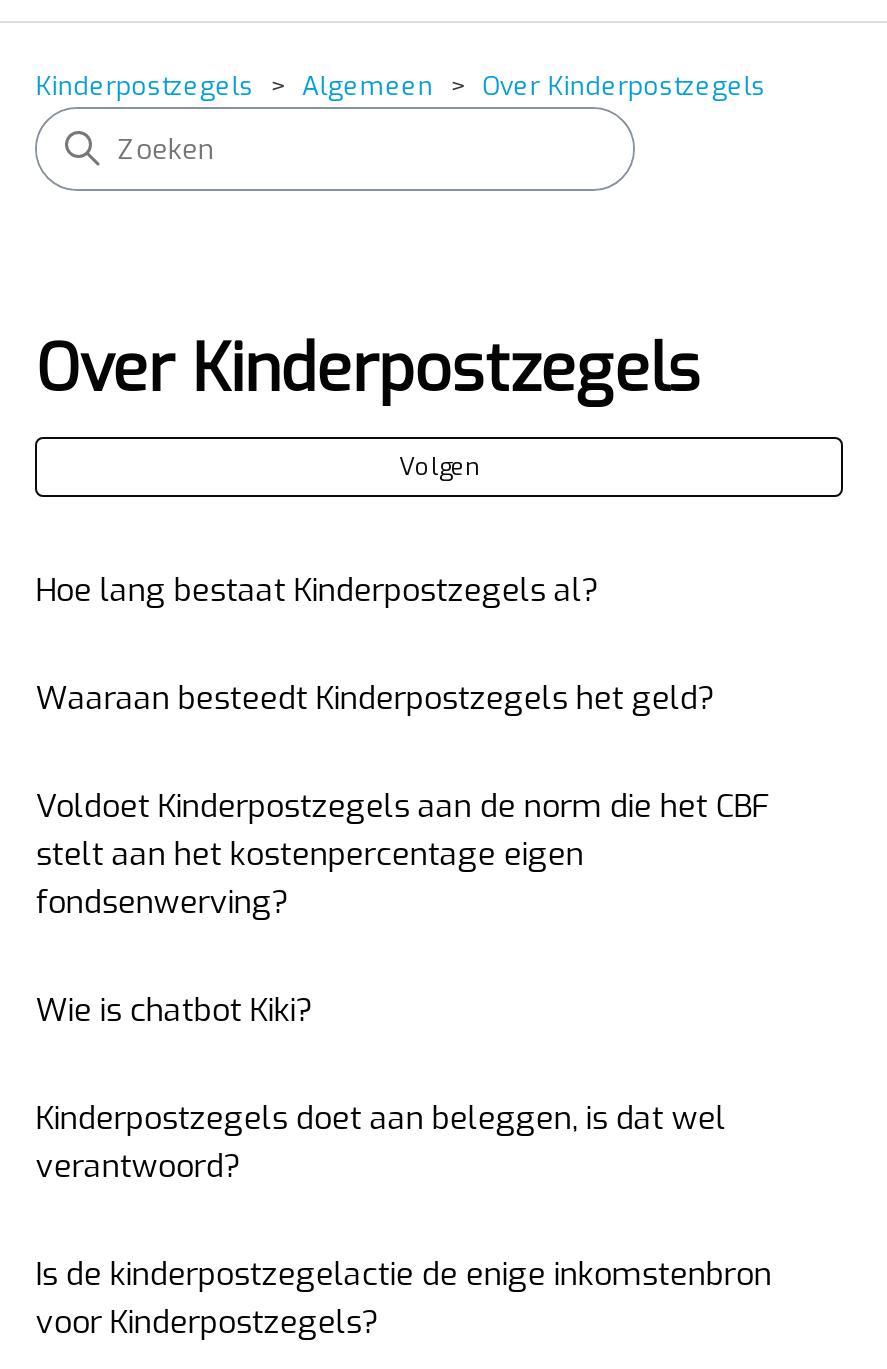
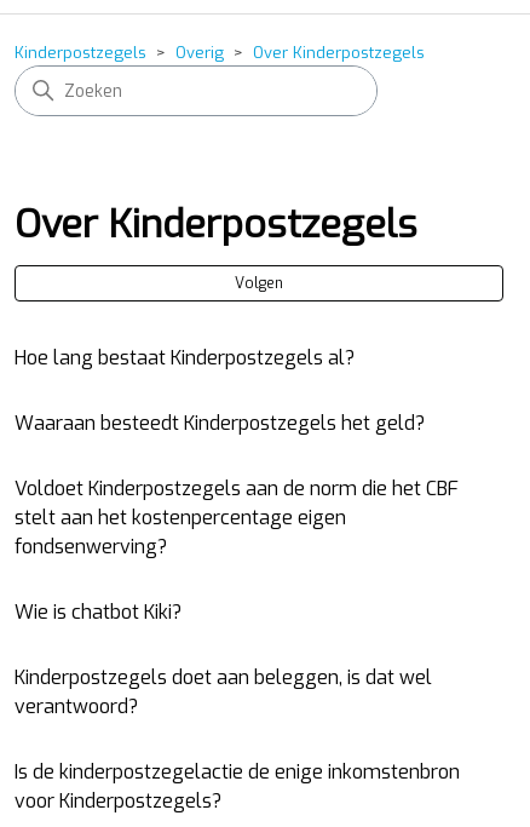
[302,69,434,103] Algemeen -> [176,42,224,63] Overig

